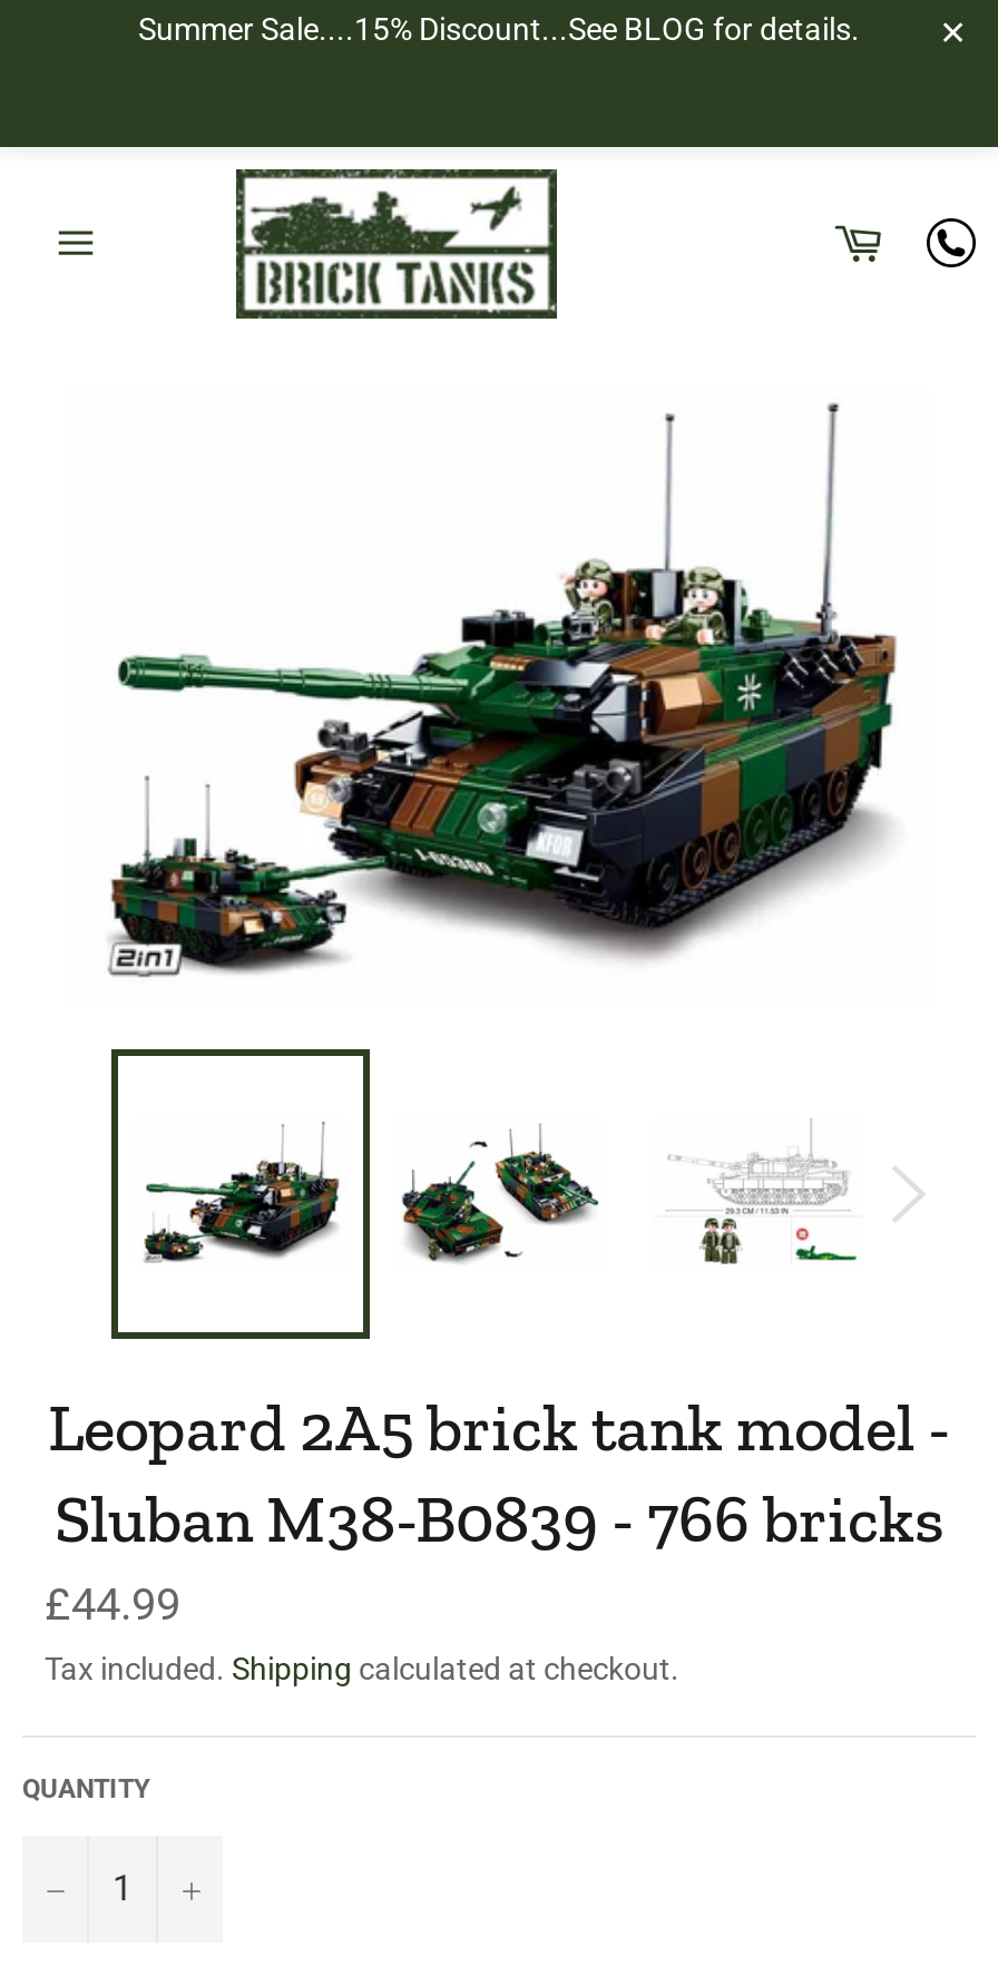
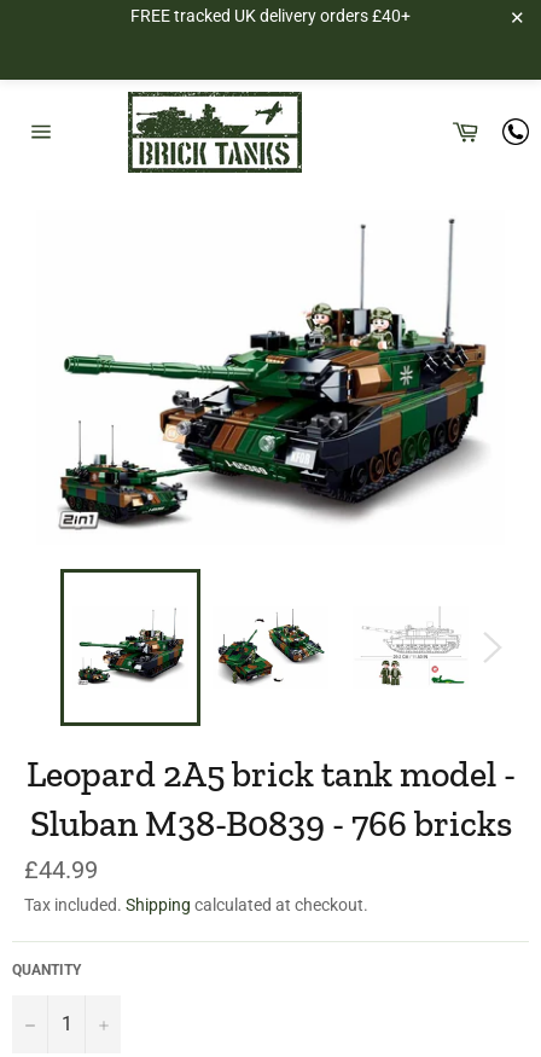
[138,12,860,47] Summer Sale....15% Discount...See BLOG for details. -> [130,6,411,26] FREE tracked UK delivery orders £40+

